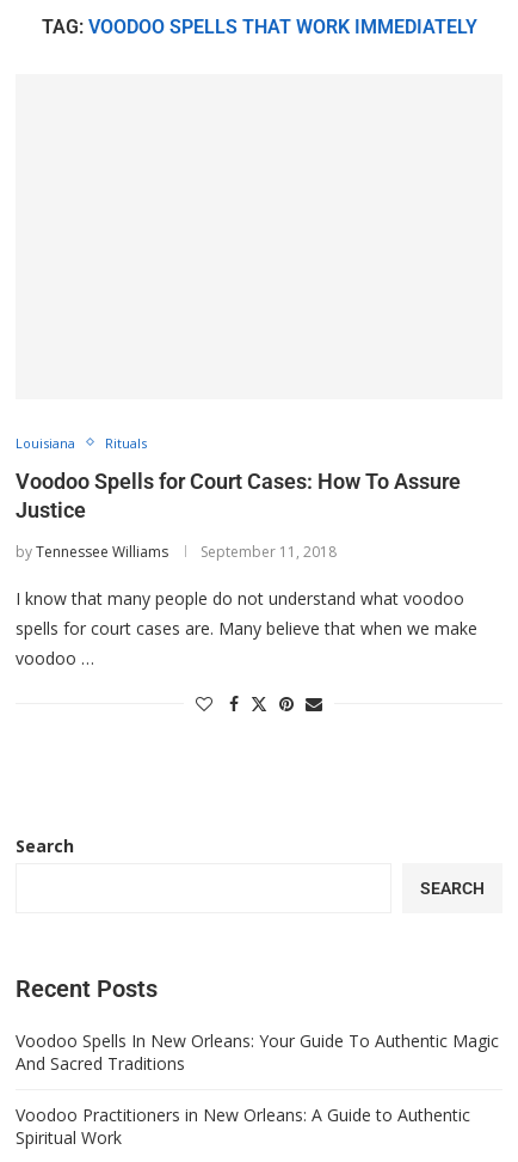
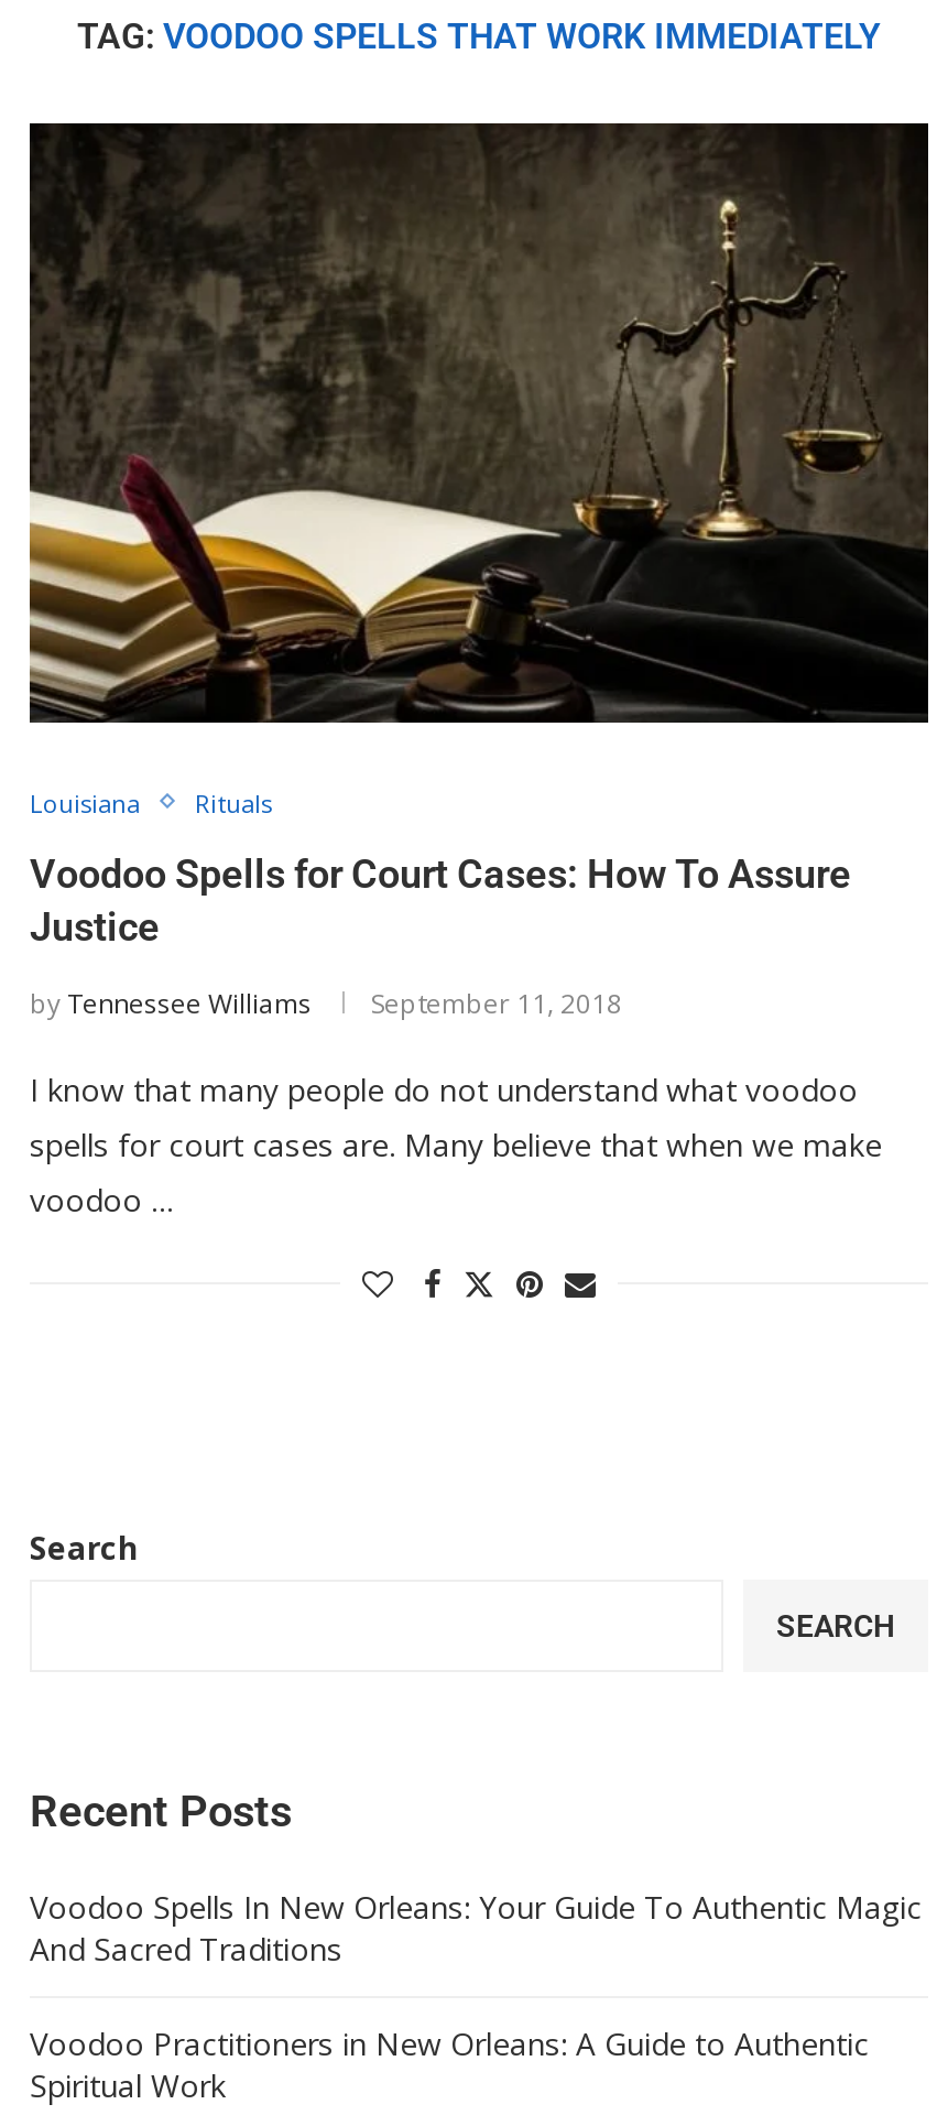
none -> [28,121,930,725] [image]

